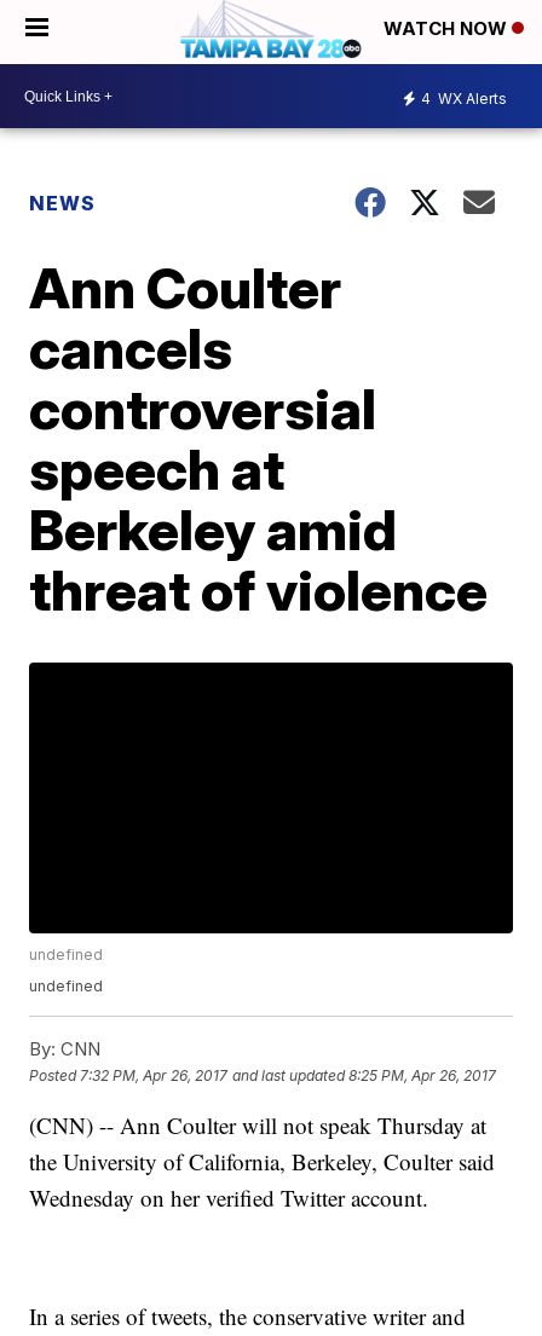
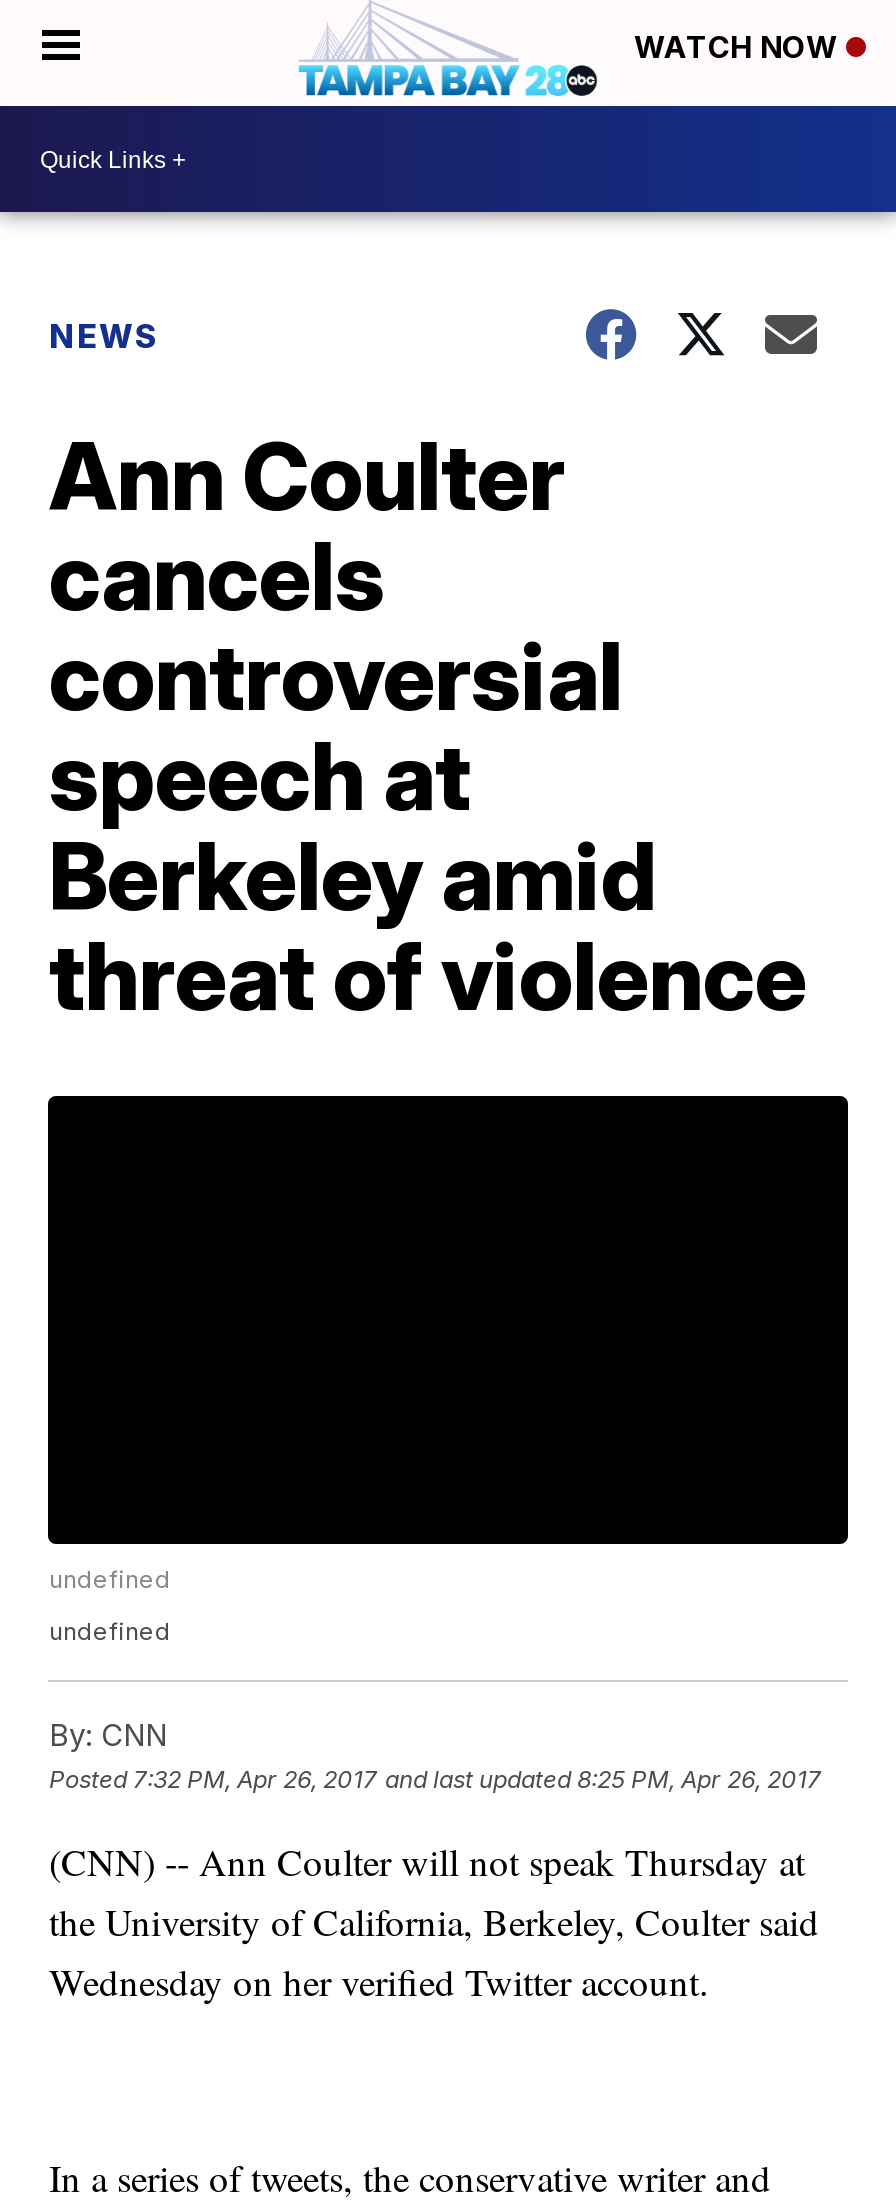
[421,89,507,107] 4 WX Alerts -> none

